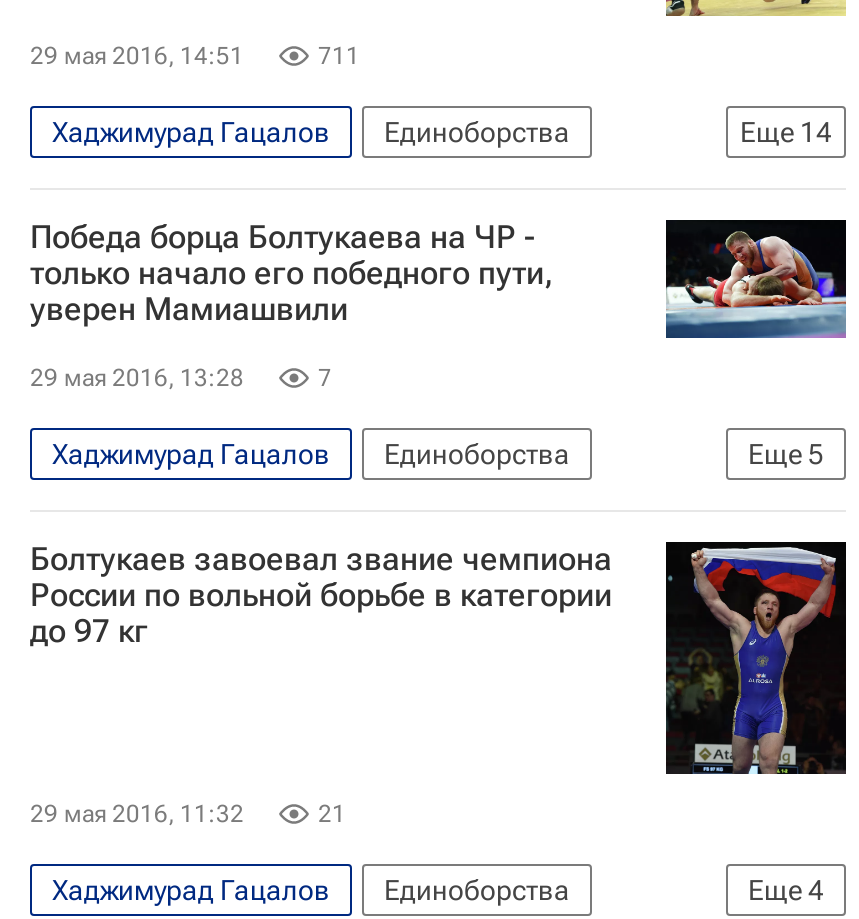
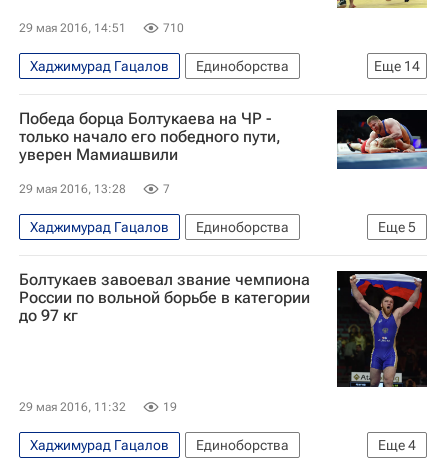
[318,41,360,69] 711 -> [163,21,184,35] 710
[318,799,346,827] 21 -> [163,400,177,414] 19

